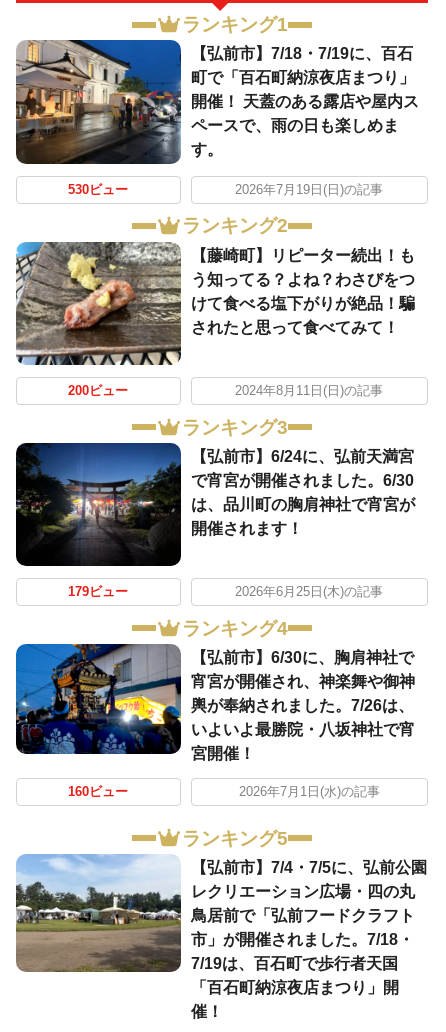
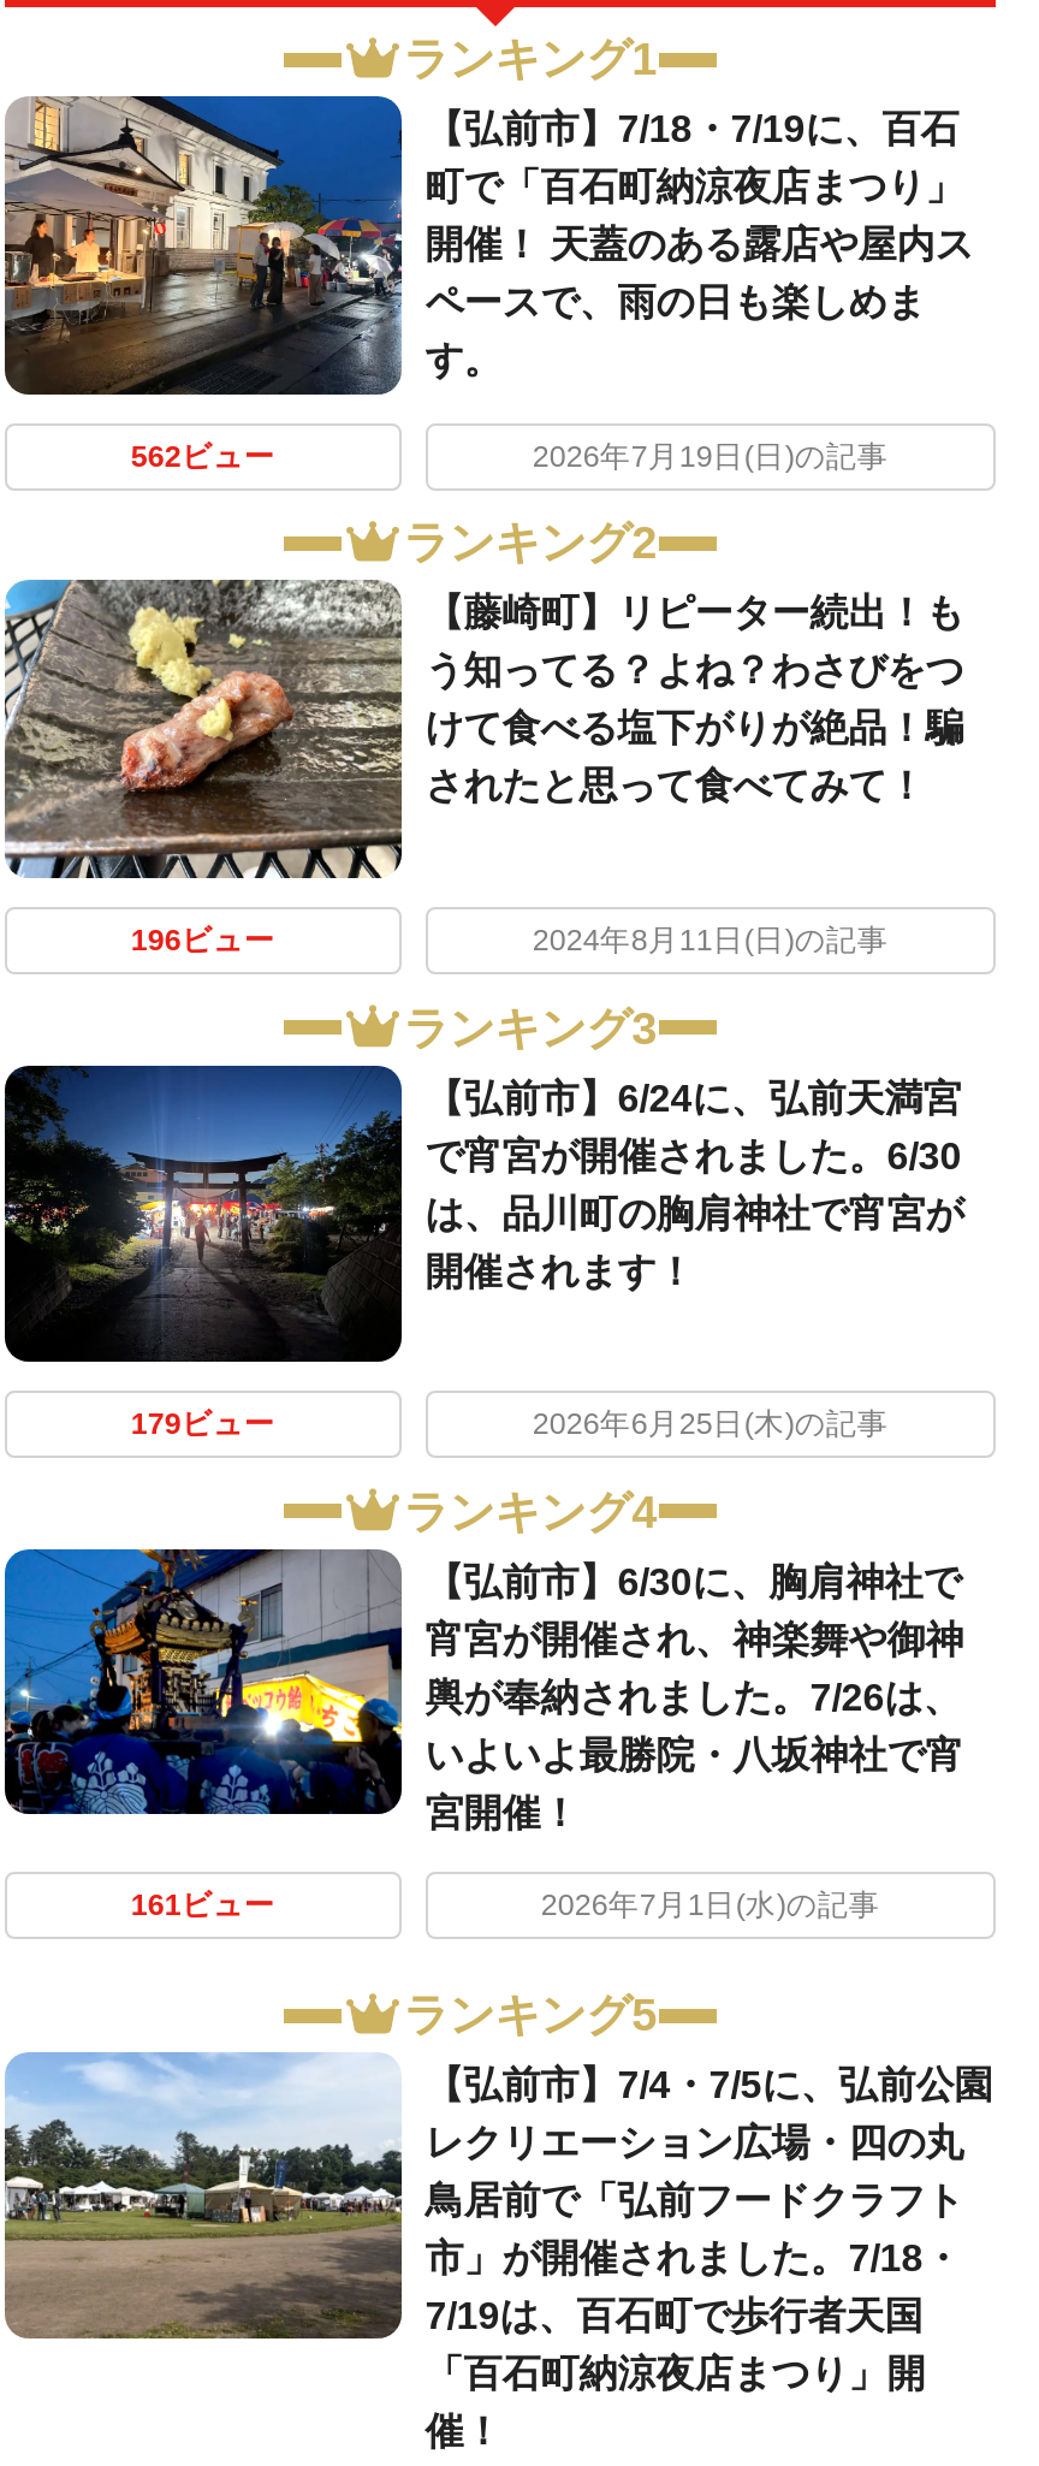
[68,183,128,197] 530ビュー -> [131,440,275,473] 562ビュー
[68,384,128,398] 200ビュー -> [131,924,275,958] 196ビュー
[68,785,128,799] 160ビュー -> [131,1888,275,1922] 161ビュー

